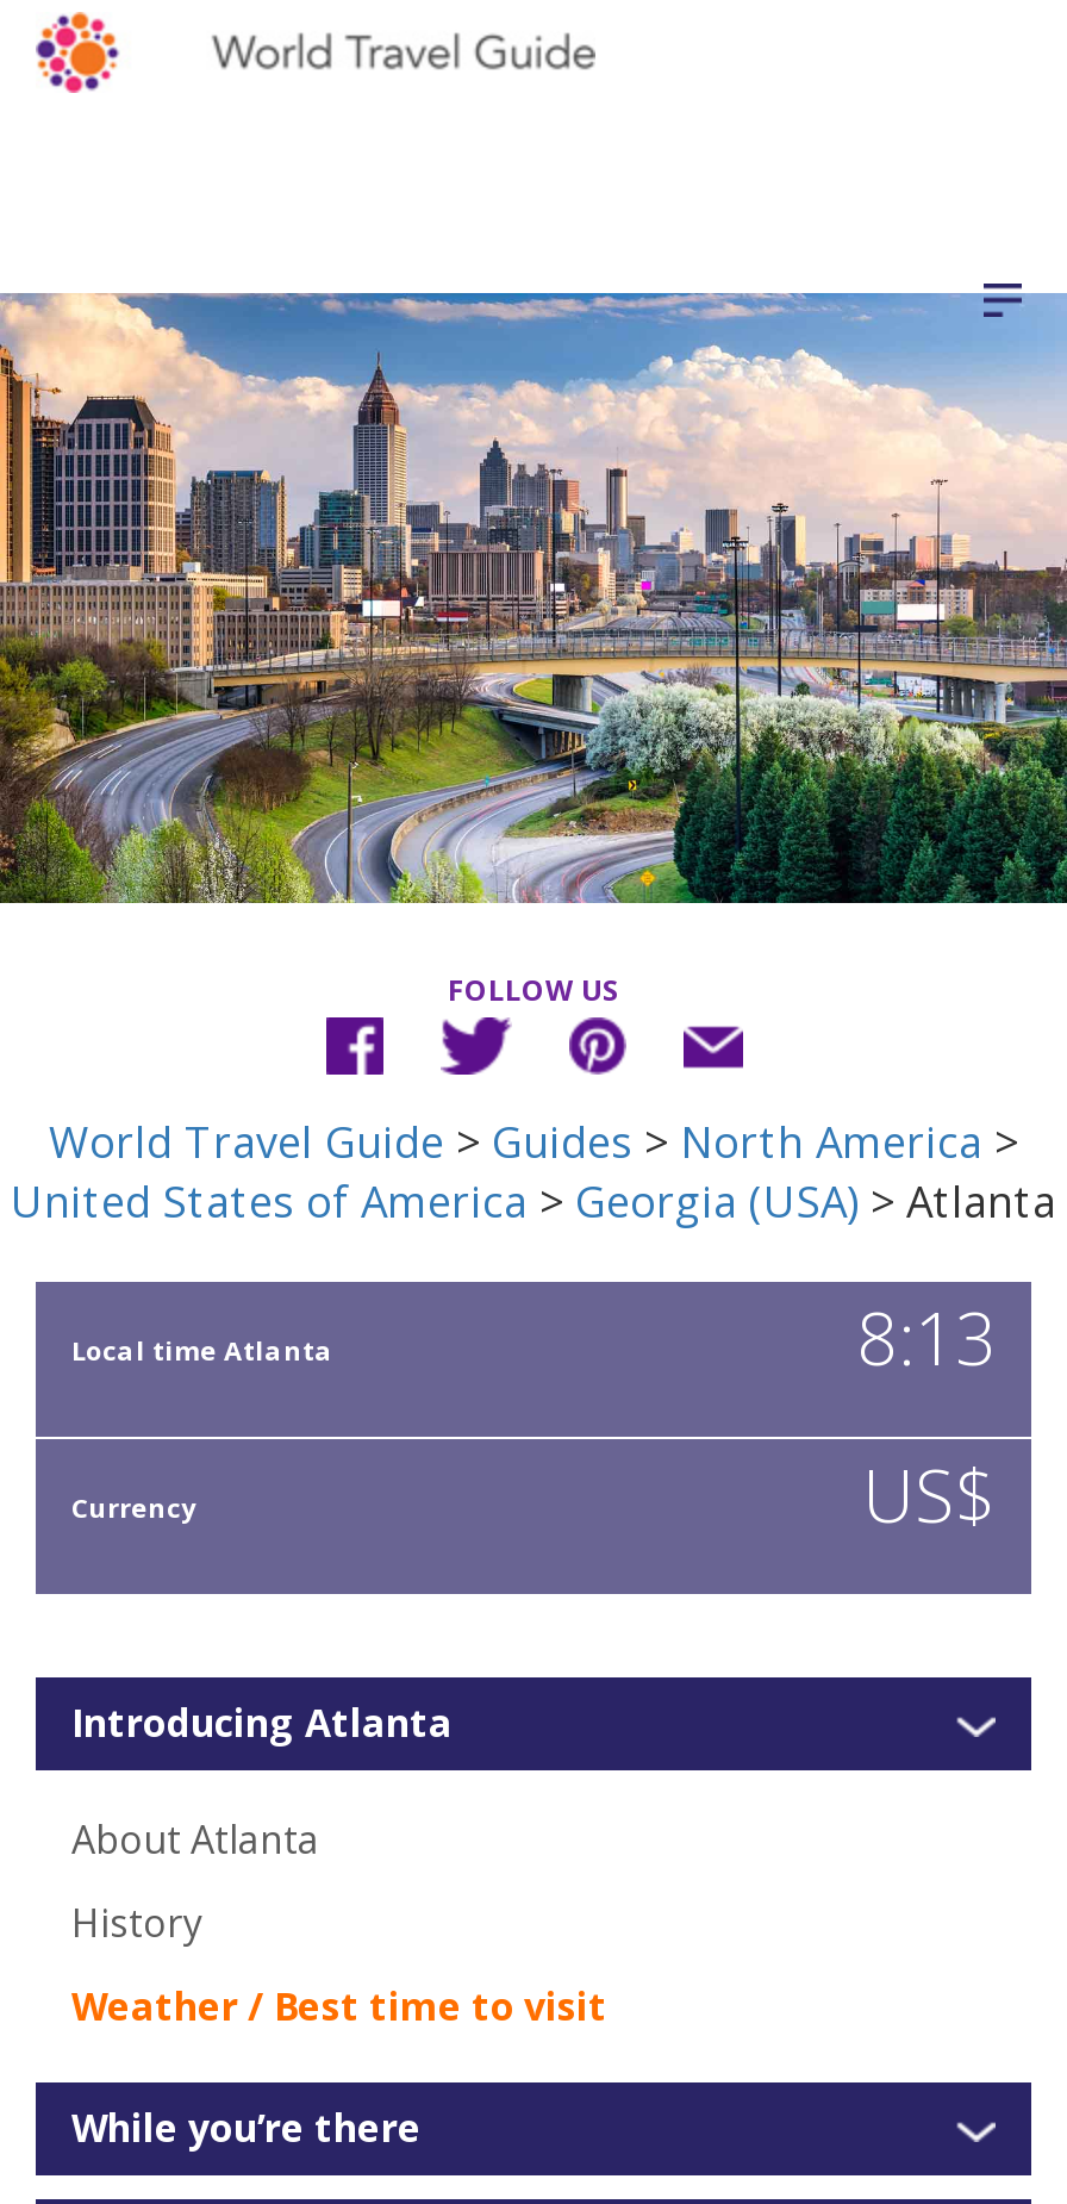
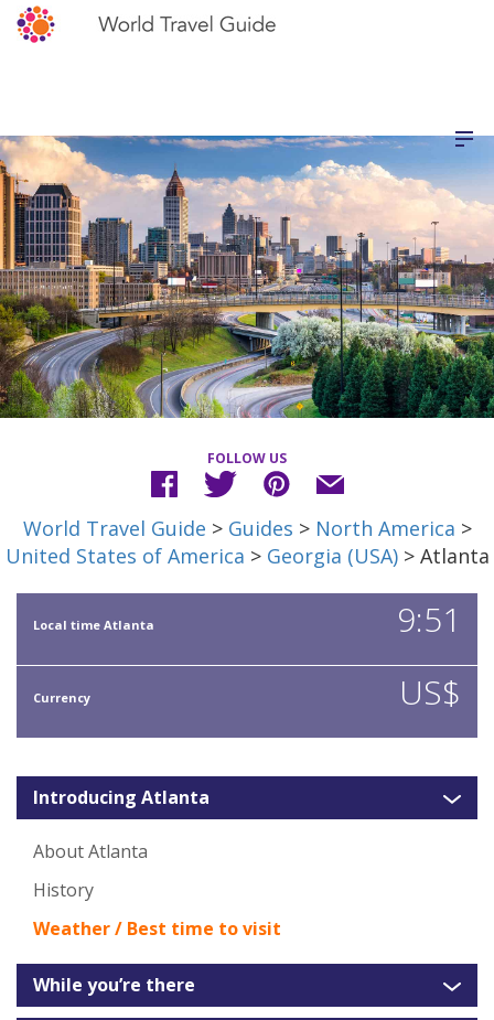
[857,1289,996,1387] 8:13 -> [397,597,461,642] 9:51

